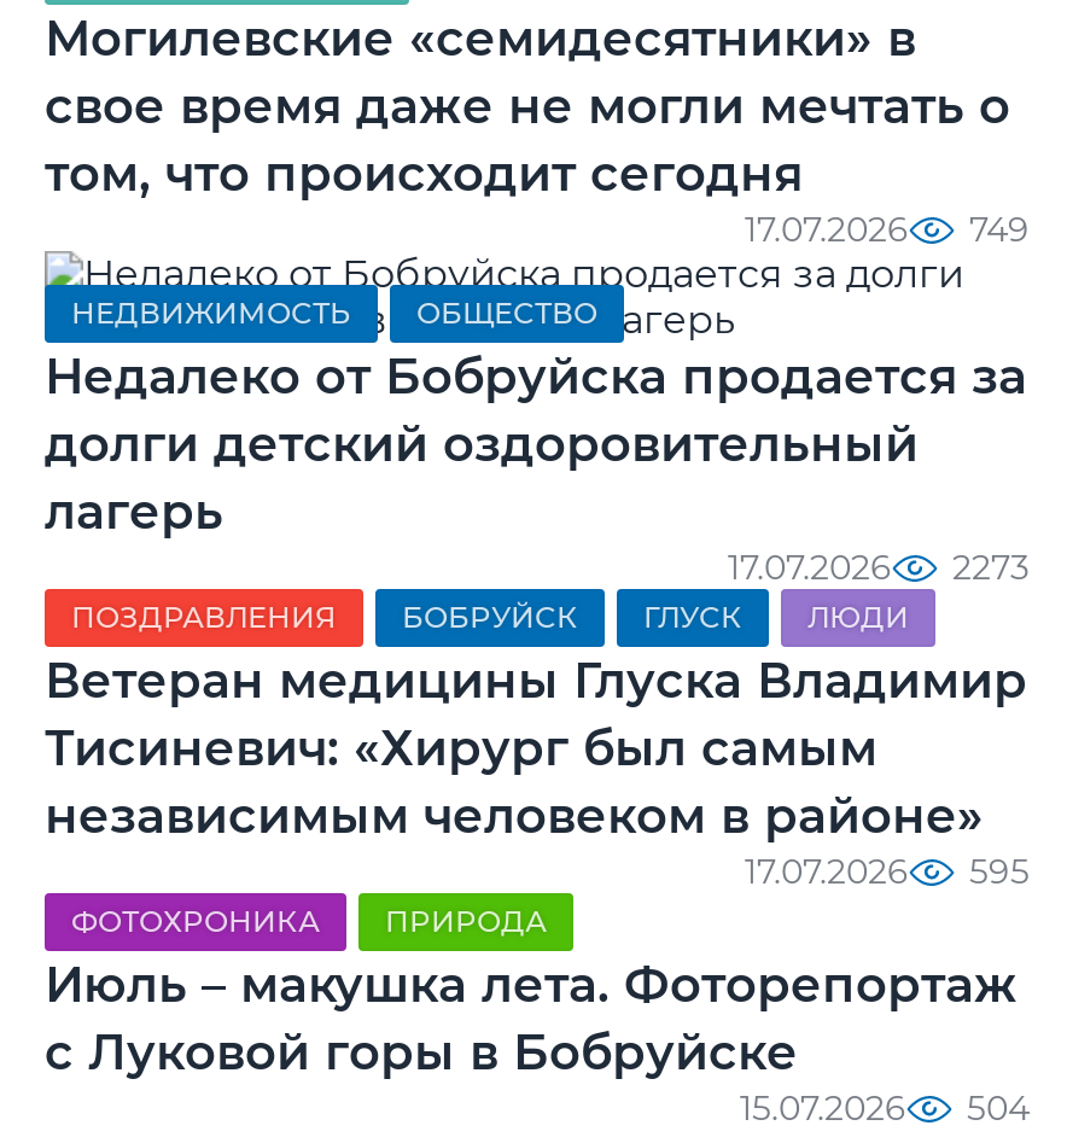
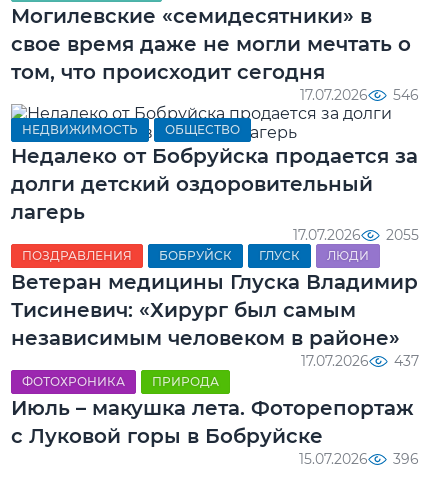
[745,208,1030,251] 17.07.2026 749 -> [300,86,419,104] 17.07.2026 546
[728,546,1030,589] 17.07.2026 2273 -> [293,226,419,244] 17.07.2026 2055
[745,850,1030,893] 17.07.2026 595 -> [301,352,419,370] 17.07.2026 437
[740,1086,1030,1130] 15.07.2026 504 -> [299,450,419,468] 15.07.2026 396

